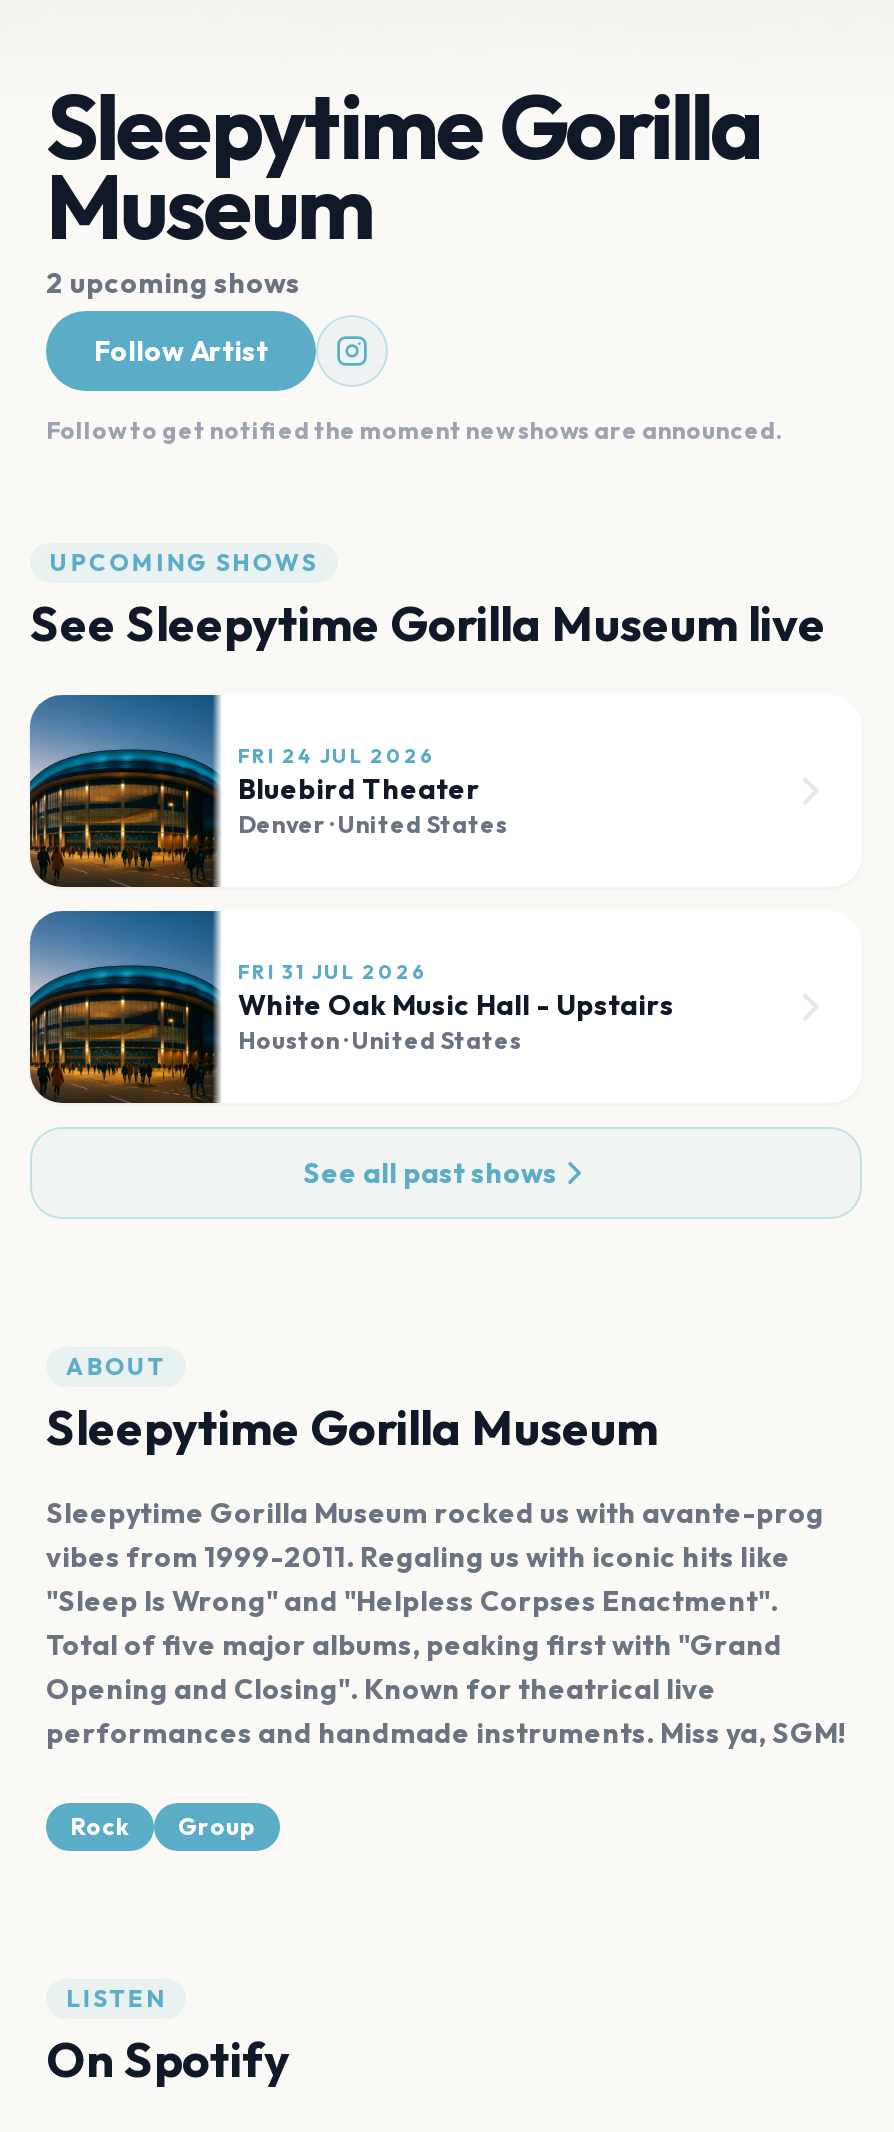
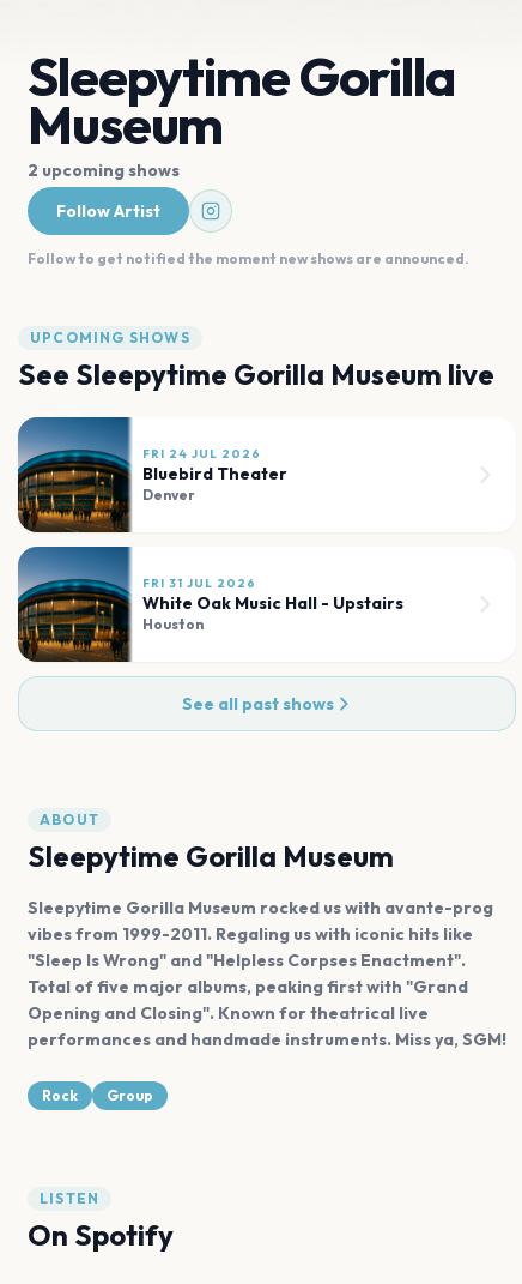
[238,809,508,839] Denver · United States -> [142,485,195,503] Denver
[238,1025,522,1055] Houston· United States -> [142,615,204,633] Houston

